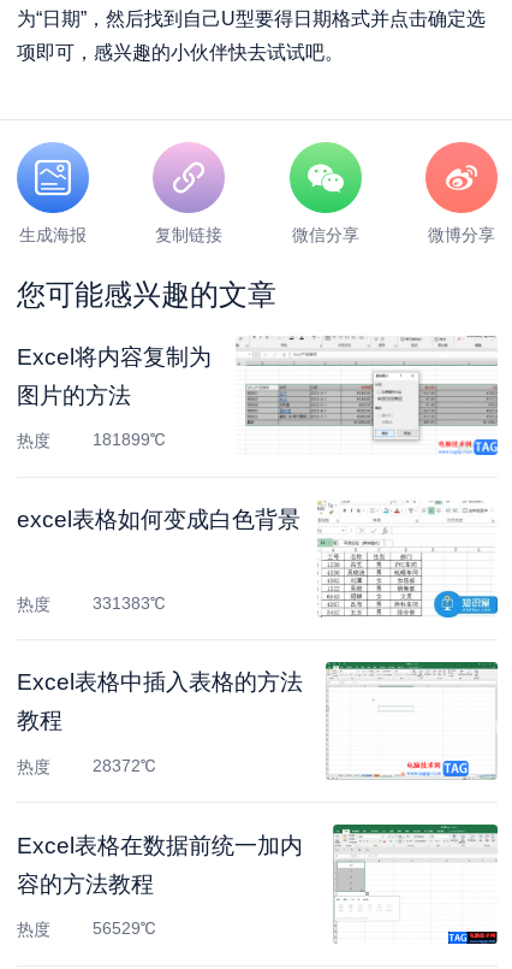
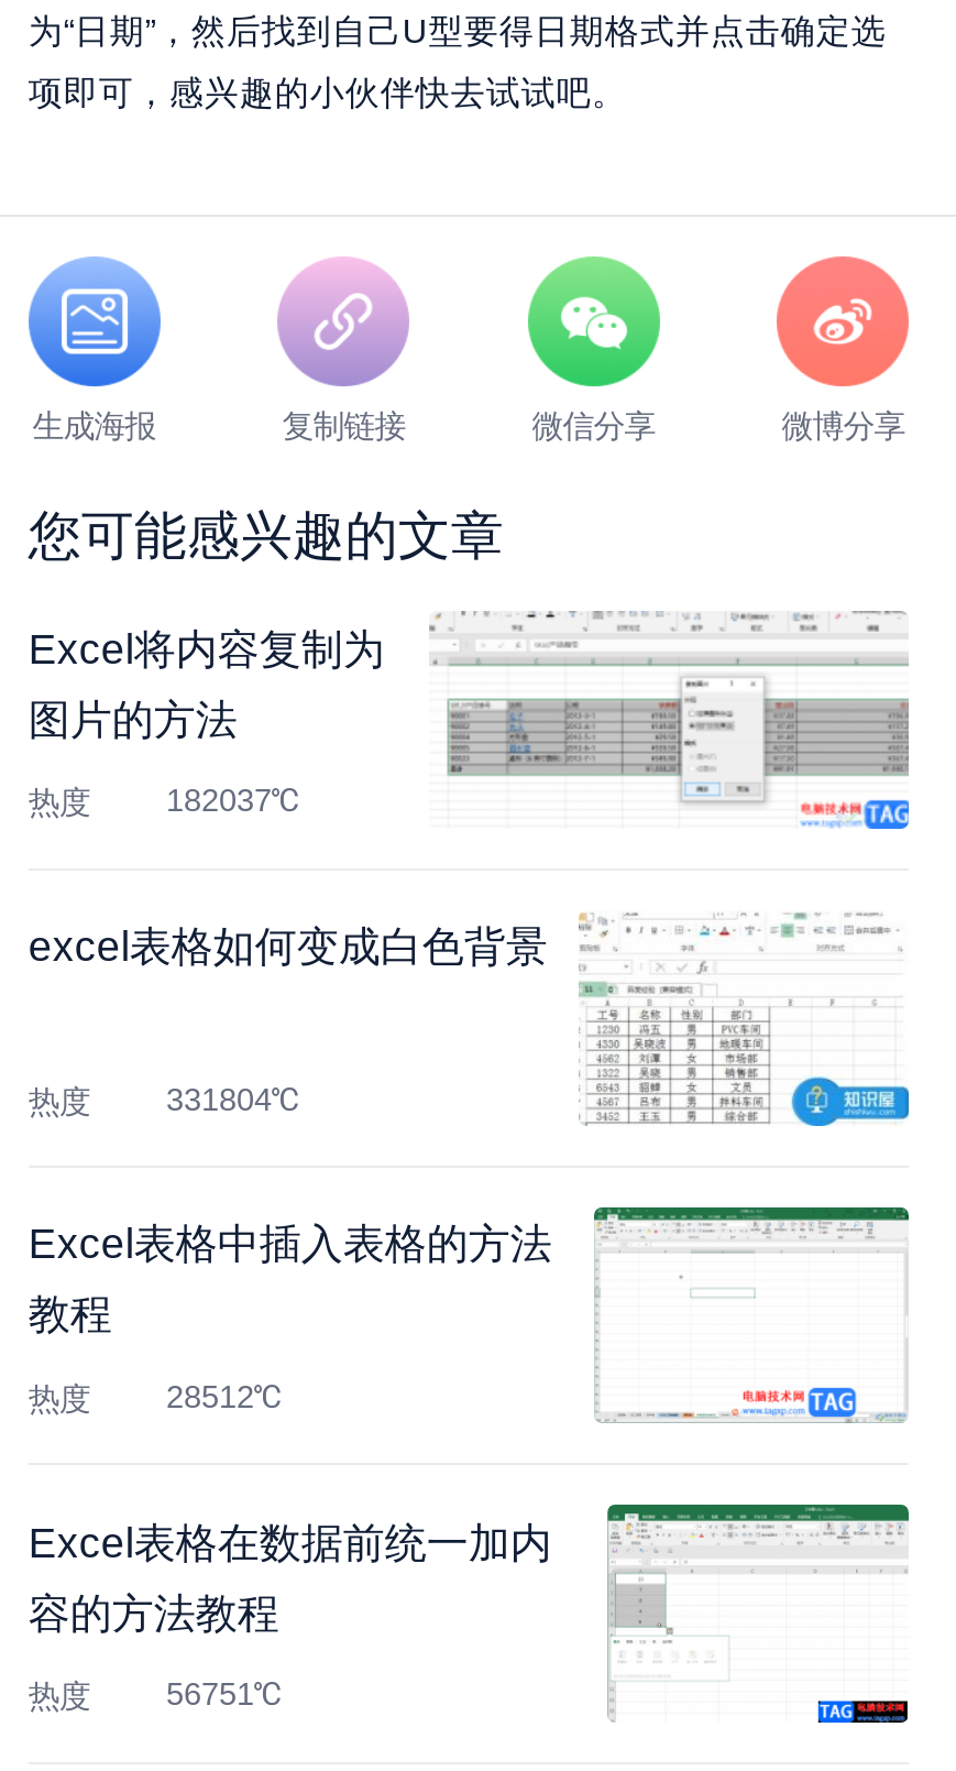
[92,430,165,449] 181899℃ -> [166,783,300,818] 182037℃
[92,593,165,612] 331383℃ -> [166,1081,300,1116] 331804℃
[92,756,156,775] 28372℃ -> [166,1379,283,1414] 28512℃
[92,919,156,938] 56529℃ -> [166,1677,283,1712] 56751℃

